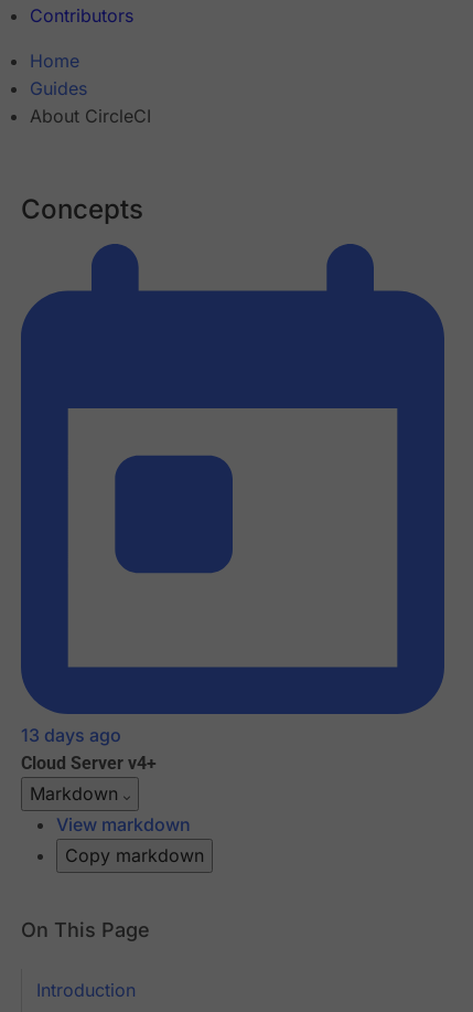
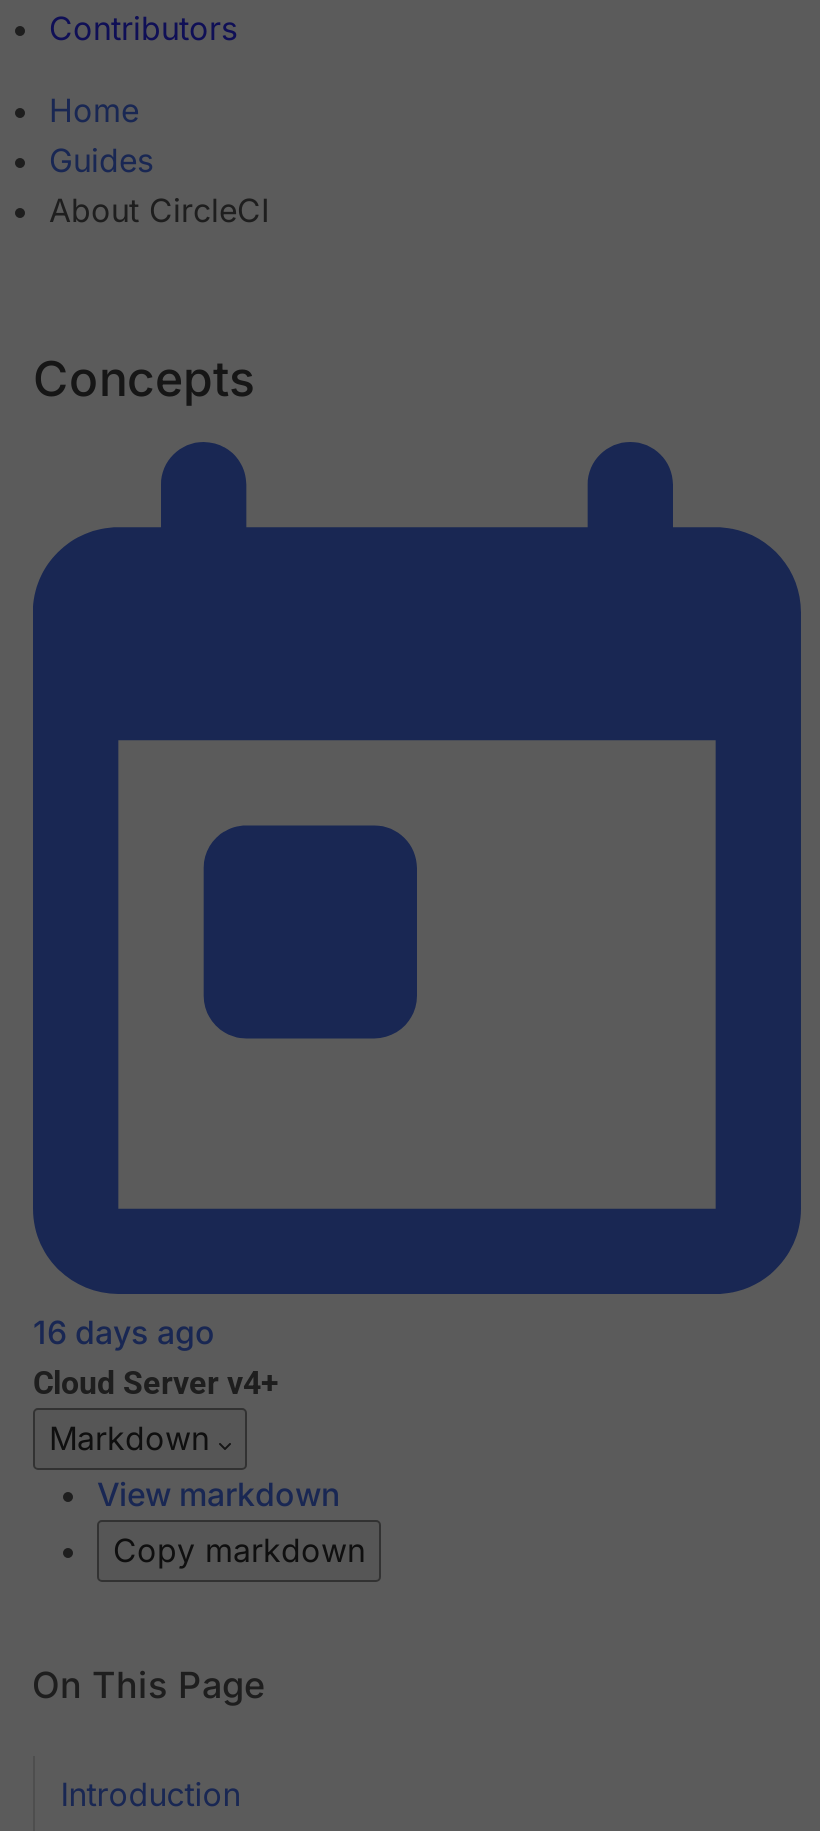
[21,725,121,747] 13 days ago -> [33,1313,215,1353] 16 days ago

